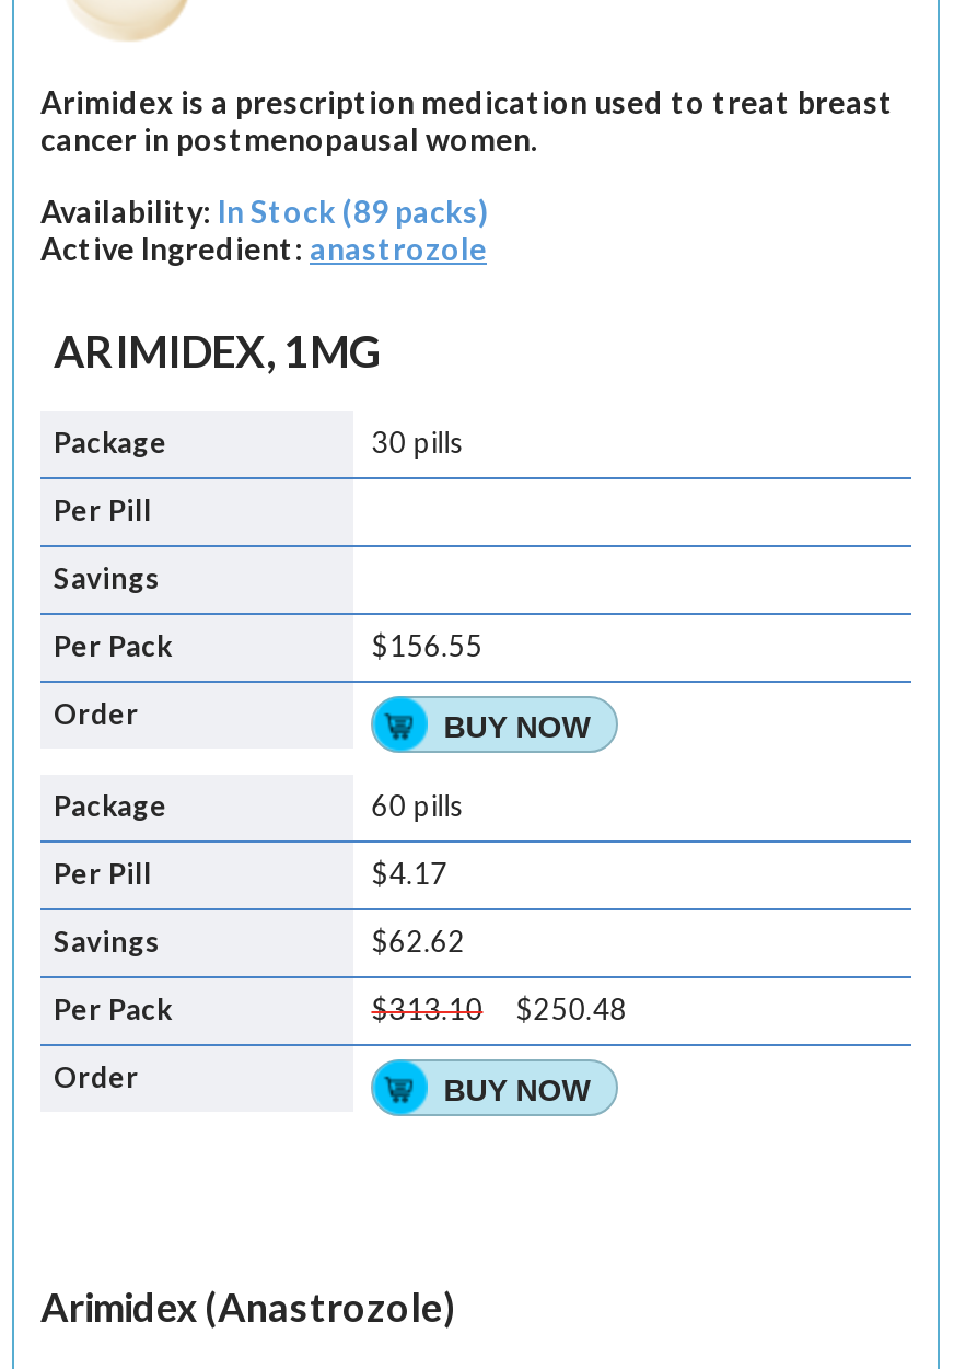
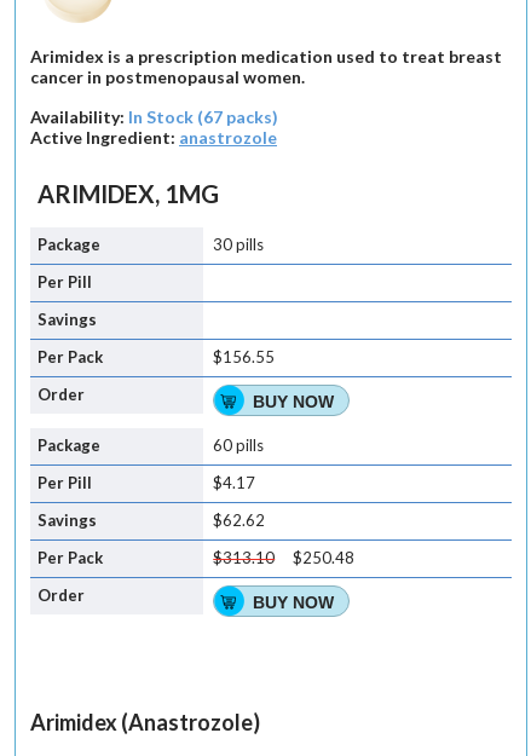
[40,192,489,229] Availability: In Stock (89 packs) -> [30,106,278,127] Availability: In Stock (67 packs)

